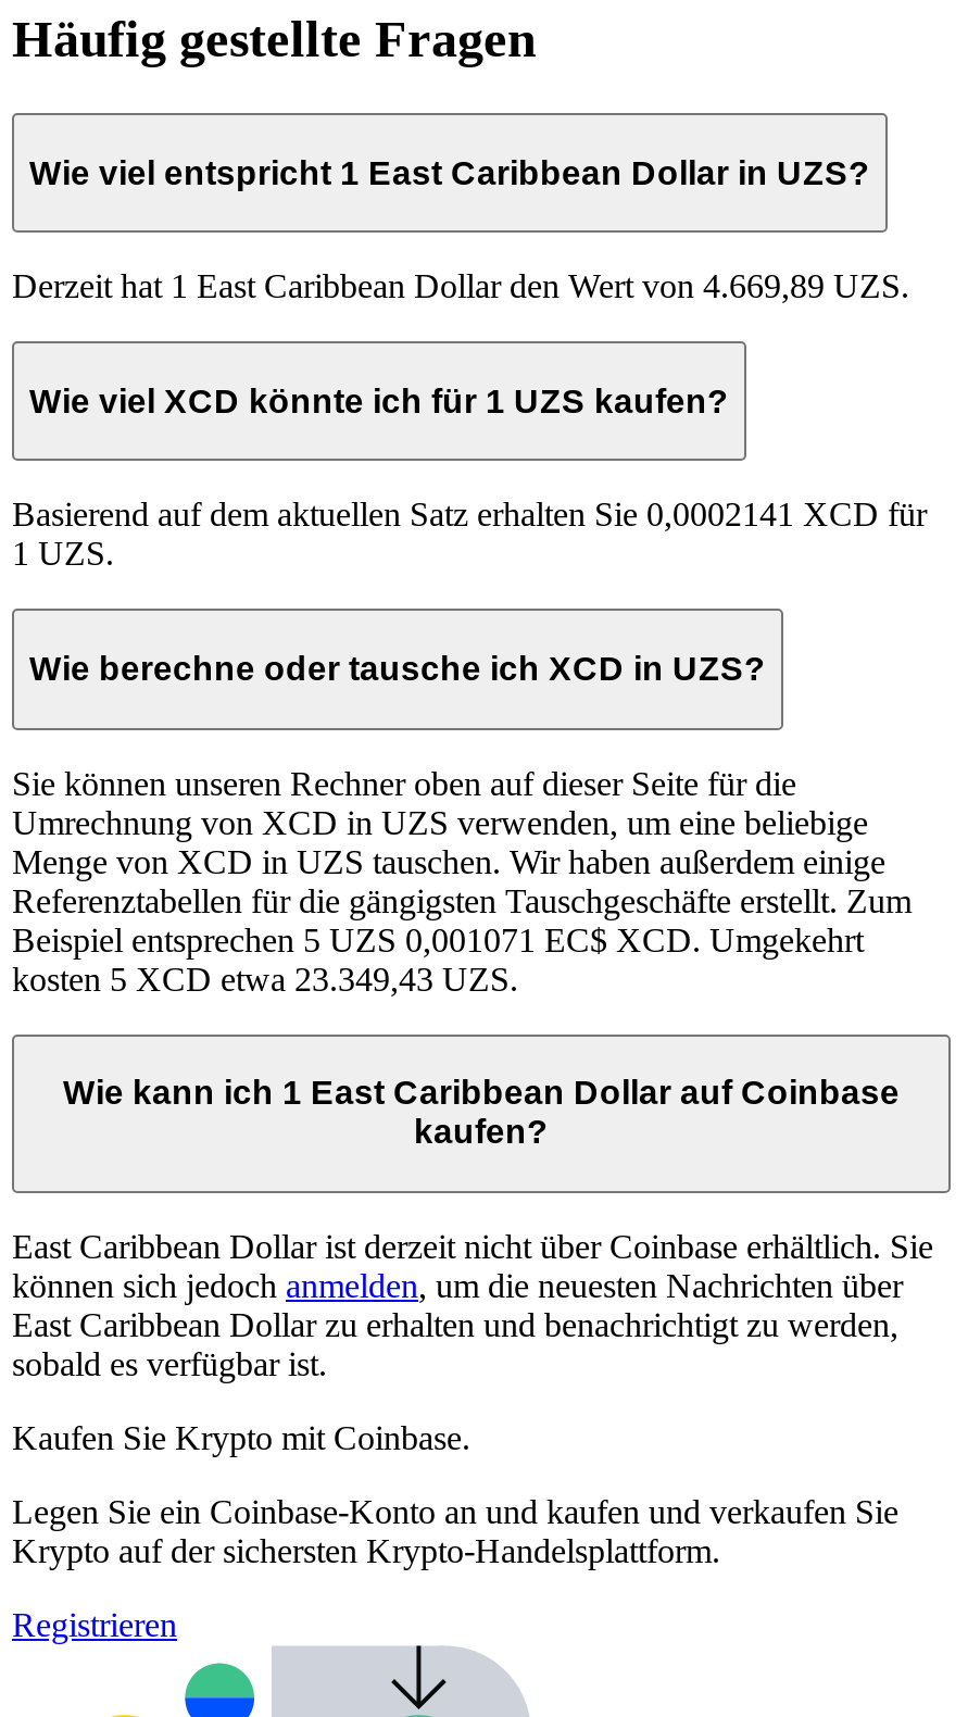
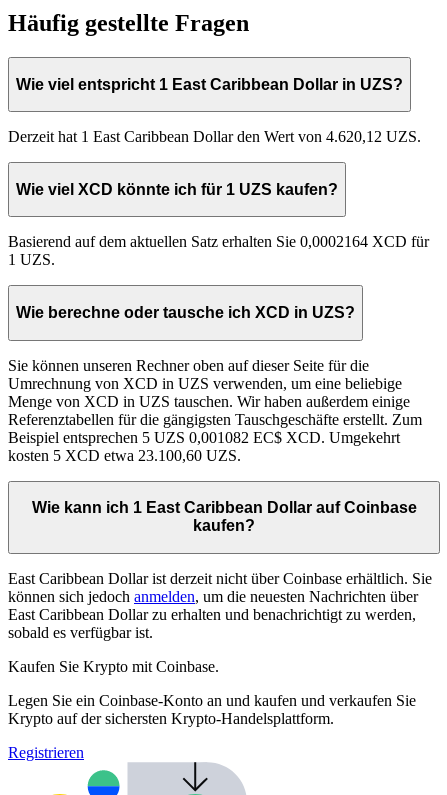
[12,268,909,305] Derzeit hat 1 East Caribbean Dollar den Wert von 4.669,89 UZS. -> [8,128,421,145] Derzeit hat 1 East Caribbean Dollar den Wert von 4.620,12 UZS.
[12,496,927,533] Basierend auf dem aktuellen Satz erhalten Sie 0,0002141 XCD für -> [8,233,429,250] Basierend auf dem aktuellen Satz erhalten Sie 0,0002164 XCD für
[12,921,864,958] Beispiel entsprechen 5 UZS 0,001071 EC$ XCD. Umgekehrt -> [8,429,400,446] Beispiel entsprechen 5 UZS 0,001082 EC$ XCD. Umgekehrt
[12,960,518,997] kosten 5 XCD etwa 23.349,43 UZS. -> [8,447,241,464] kosten 5 XCD etwa 23.100,60 UZS.

